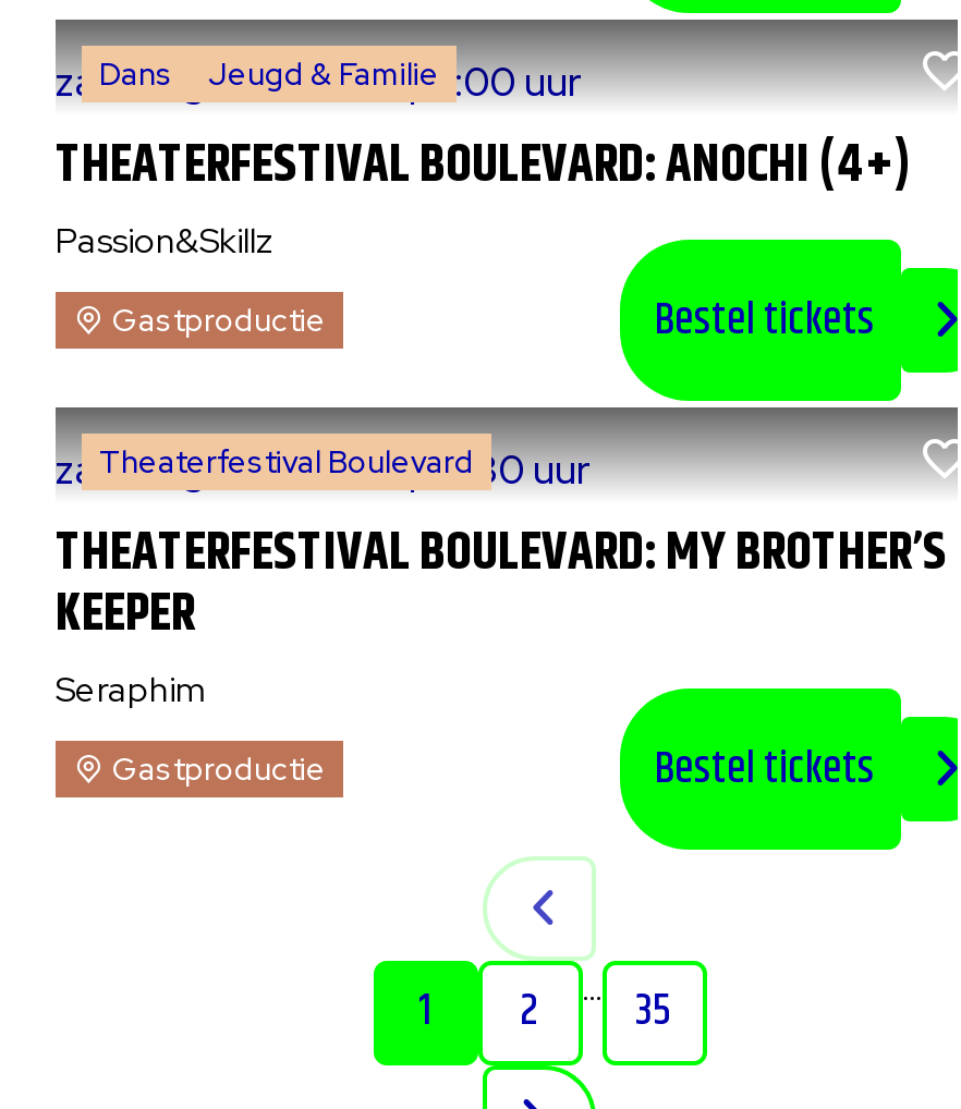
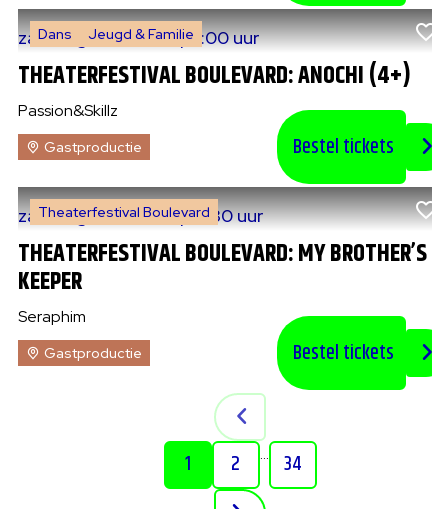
[635,978,672,1046] 35 -> [283,449,301,480] 34

